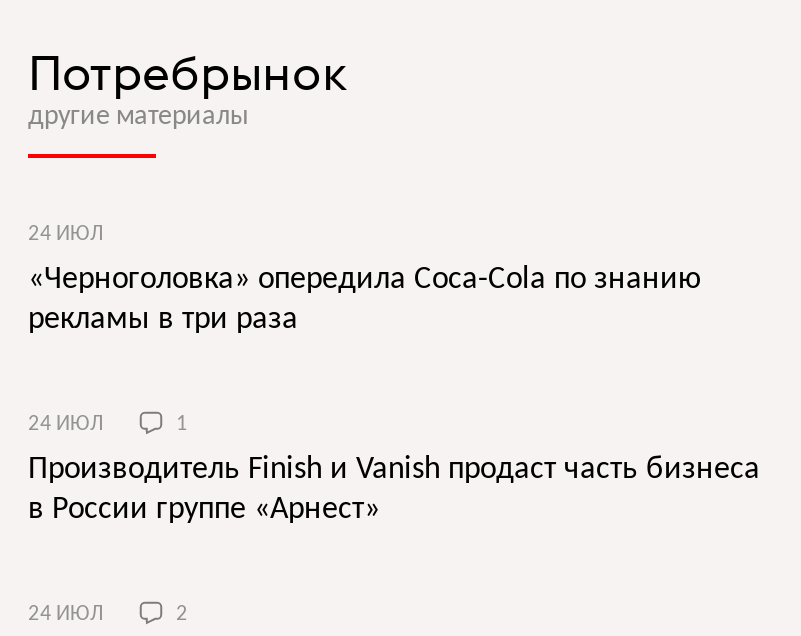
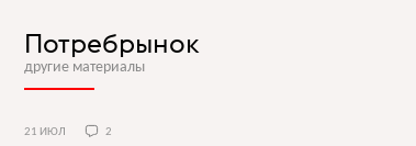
[28,224,760,626] 24 ИЮЛ | «Черноголовка» опередила Coca-Cola по знанию | рекламы в три раза | 24 ИЮЛ | 1 | Производитель Finish и Vanish продаст часть бизнеса | в России группе «Арнест» | 24 ИЮЛ -> [24,126,68,138] 21 ИЮЛ

